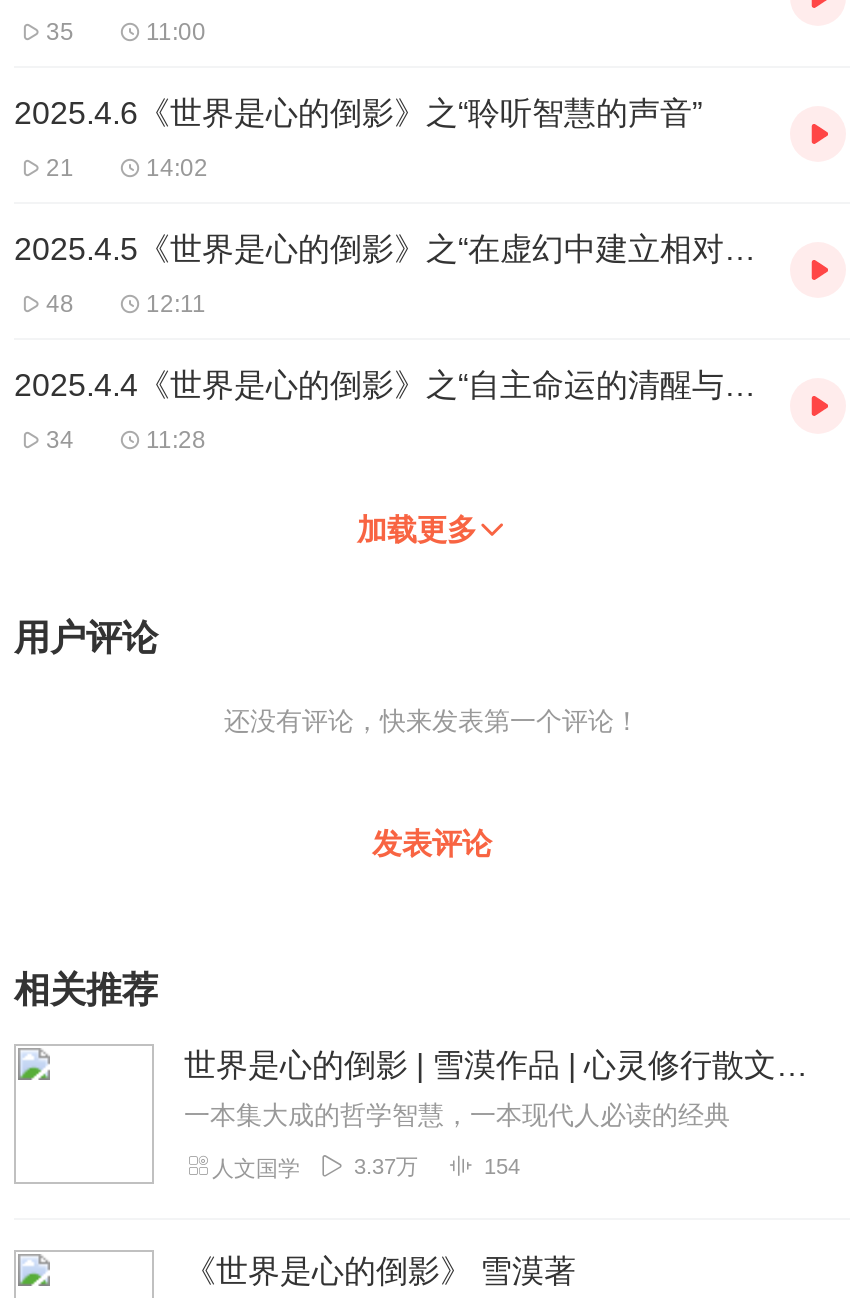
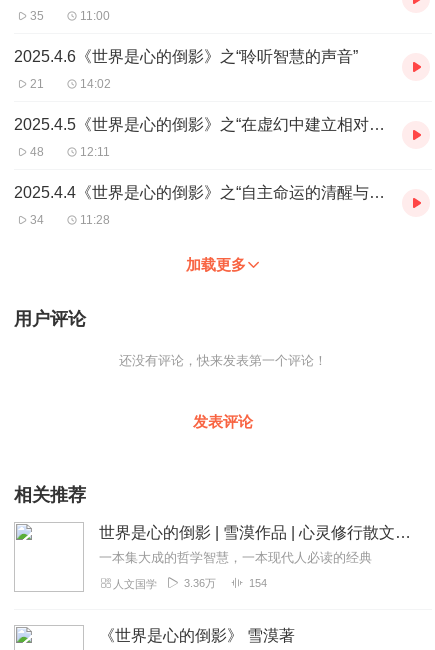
[354,1154,418,1178] 3.37万 -> [184,577,216,589] 3.36万

